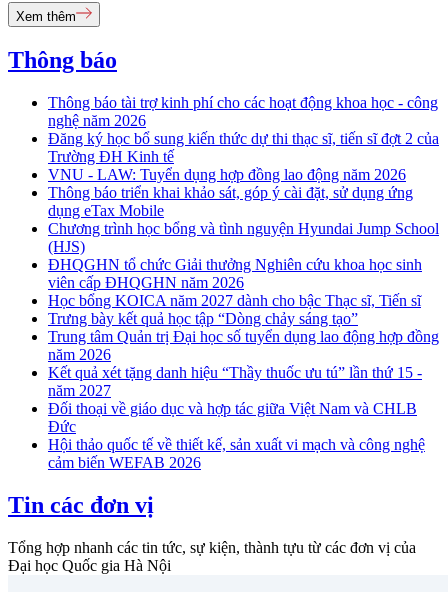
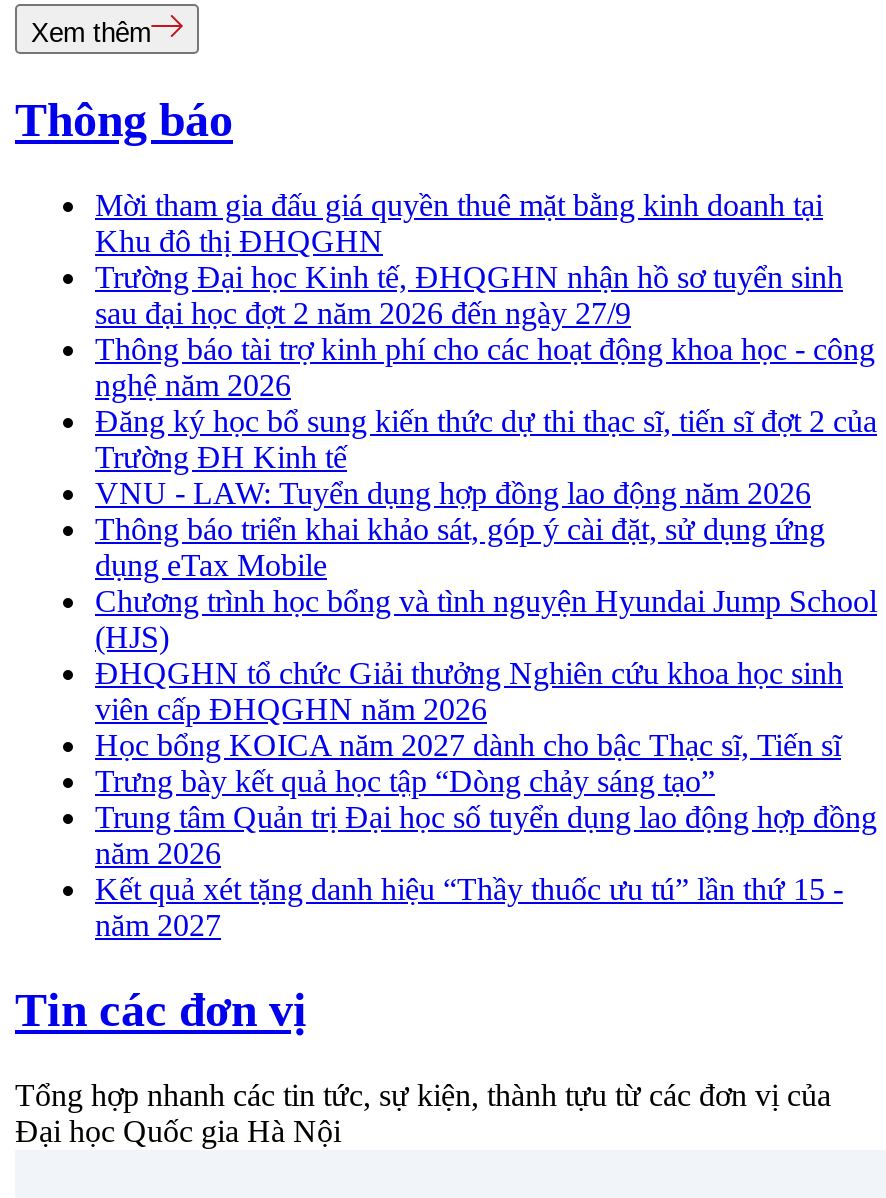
none -> [95,188,843,330] Mời tham gia đấu giá quyền thuê mặt bằng kinh doanh tại | Khu đô thị ĐHQGHN | Trường Đại học Kinh tế, ĐHQGHN nhận hồ sơ tuyển sinh | sau đại học đợt 2 năm 2026 đến ngày 27/9
moved [48,94,439,399] -> [95,332,877,942]: Thông báo tài trợ kinh phí cho các hoạt động khoa học - công | nghệ năm 2026 | Đăng ký học bổ sung kiến thức dự thi thạc sĩ, tiến sĩ đợt 2 của | ... | Kết quả xét tặng danh hiệu “Thầy thuốc ưu tú” lần thứ 15 - | năm 2027
[48,400,425,471] Đối thoại về giáo dục và hợp tác giữa Việt Nam và CHLB | Đức | Hội thảo quốc tế về thiết kế, sản xuất vi mạch và công nghệ | cảm biến WEFAB 2026 -> none

